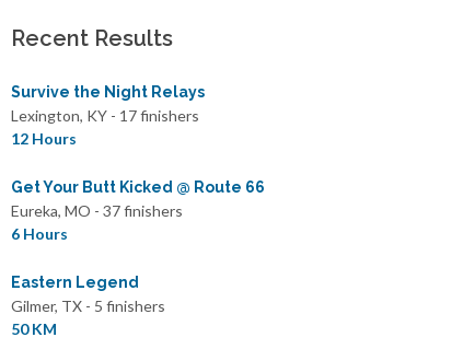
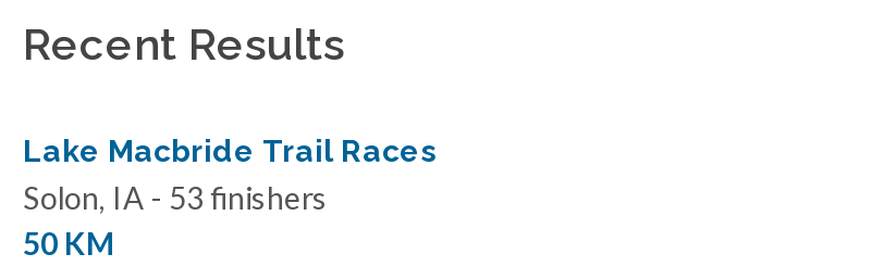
[11,83,265,315] Survive the Night Relays | Lexington, KY - 17 finishers | 12 Hours | Get Your Butt Kicked @ Route 66 | Eureka, MO - 37 finishers | 6 Hours | Eastern Legend | Gilmer, TX - 5 finishers -> [23,132,437,215] Lake Macbride Trail Races | Solon, IA - 53 finishers

